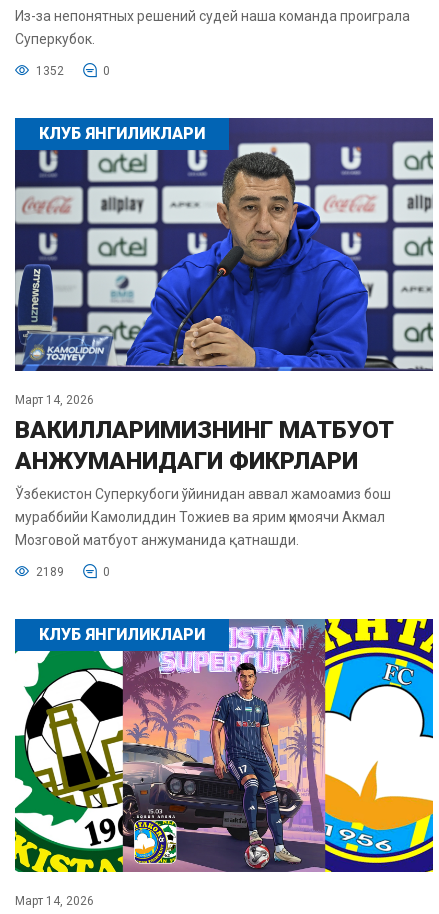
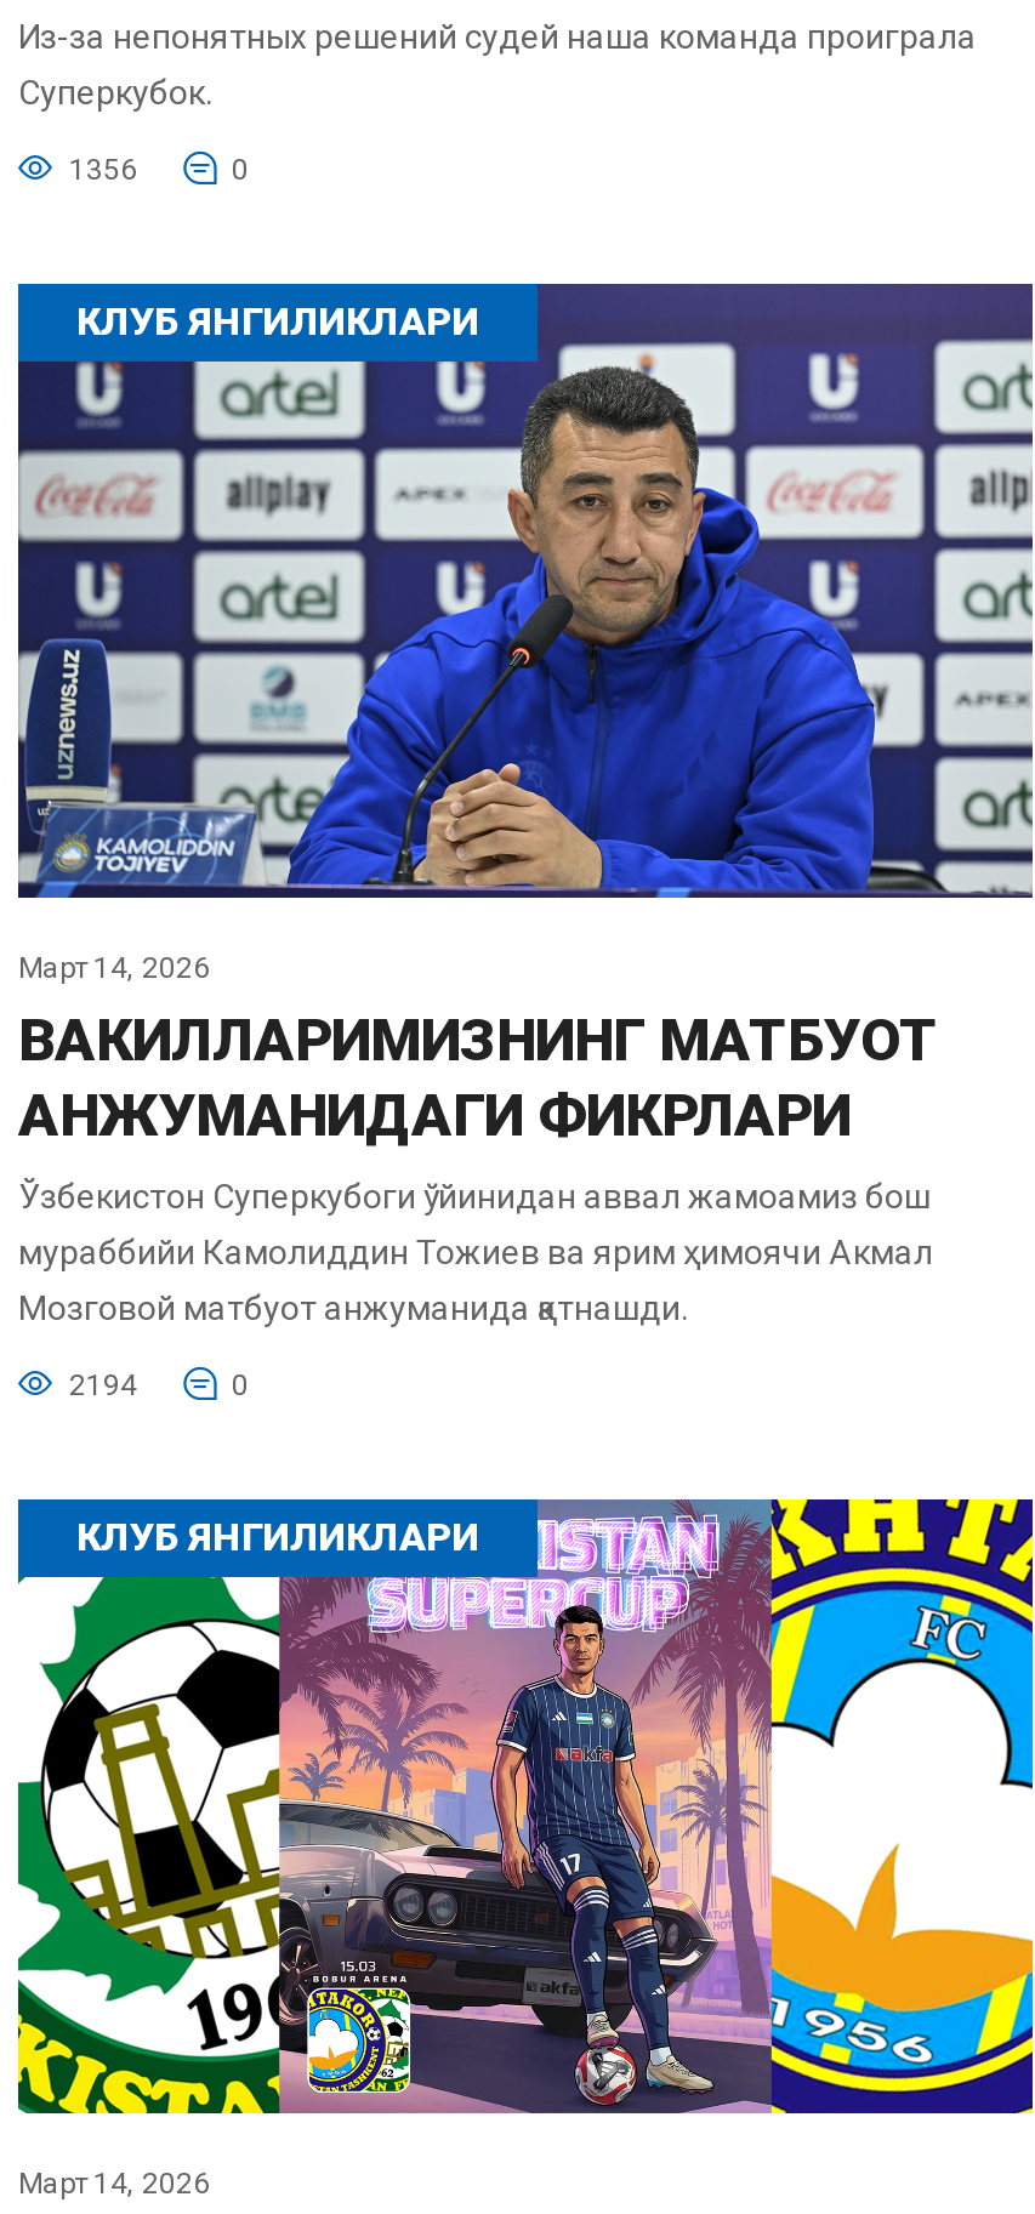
[36,64,64,78] 1352 -> [69,152,137,186] 1356
[36,565,64,579] 2189 -> [69,1368,137,1402] 2194

